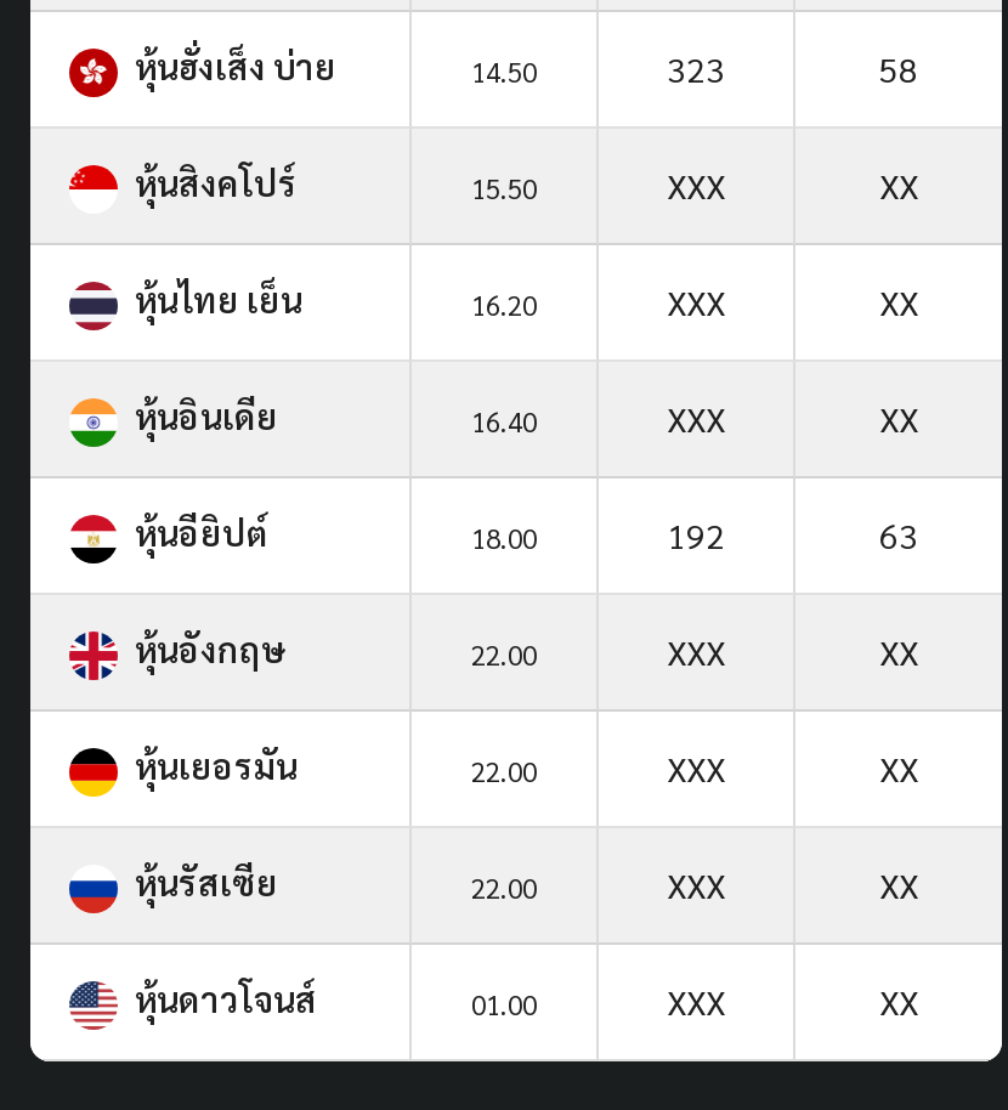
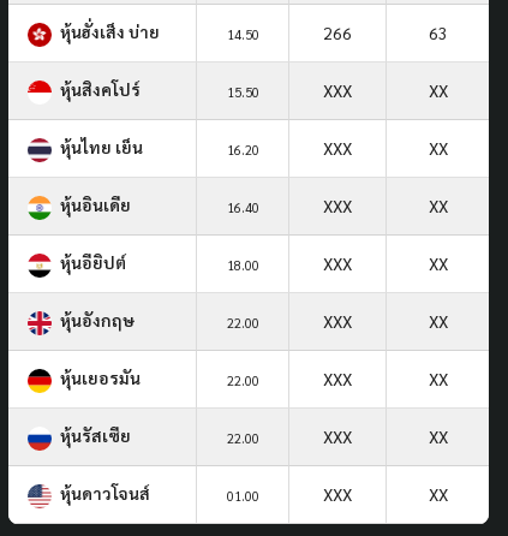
[667,46,725,89] 323 -> [323,21,352,43] 266
[879,46,918,89] 58 -> [428,21,447,43] 63
[667,512,918,556] 192 | 63 -> [323,252,447,274] XXX | XX

